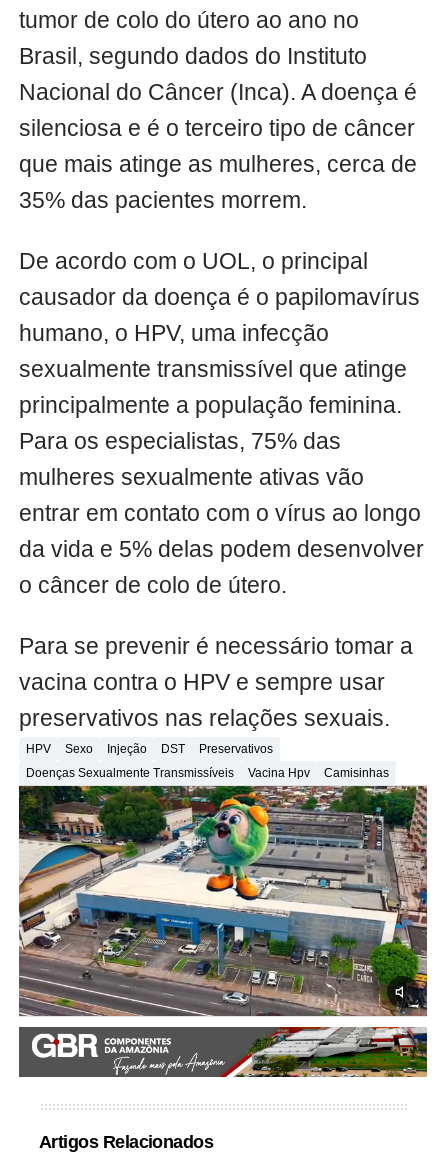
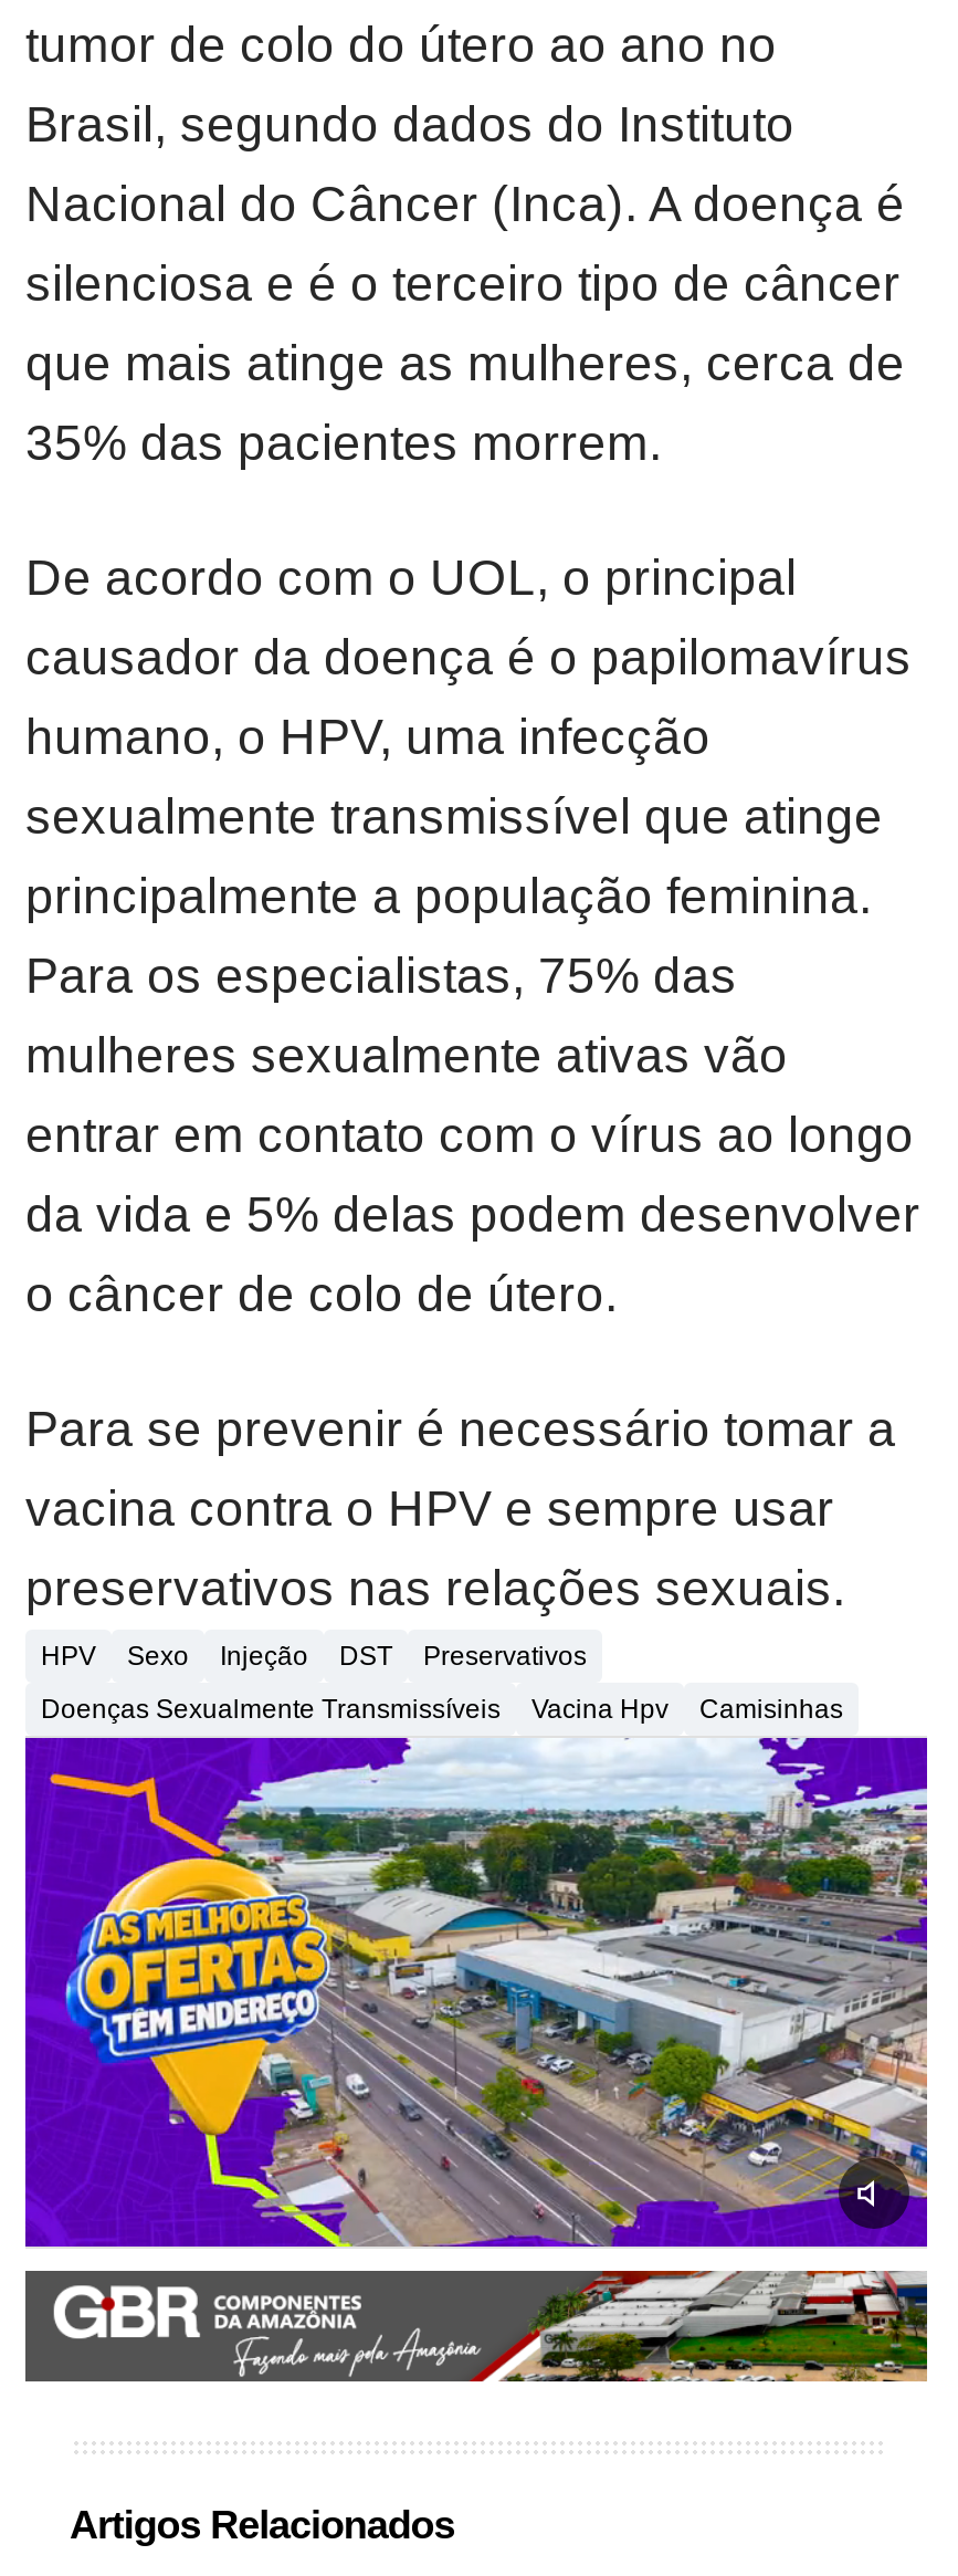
[18,785,428,1017] [image] -> [23,1736,929,2249] [image]

